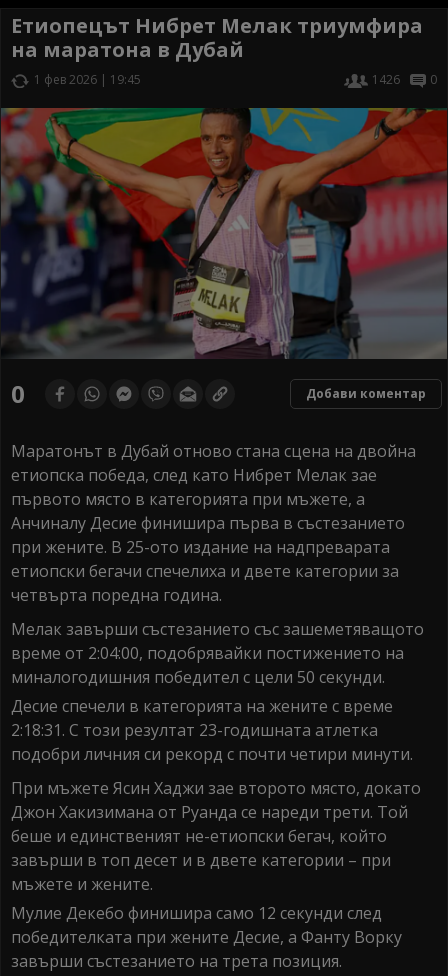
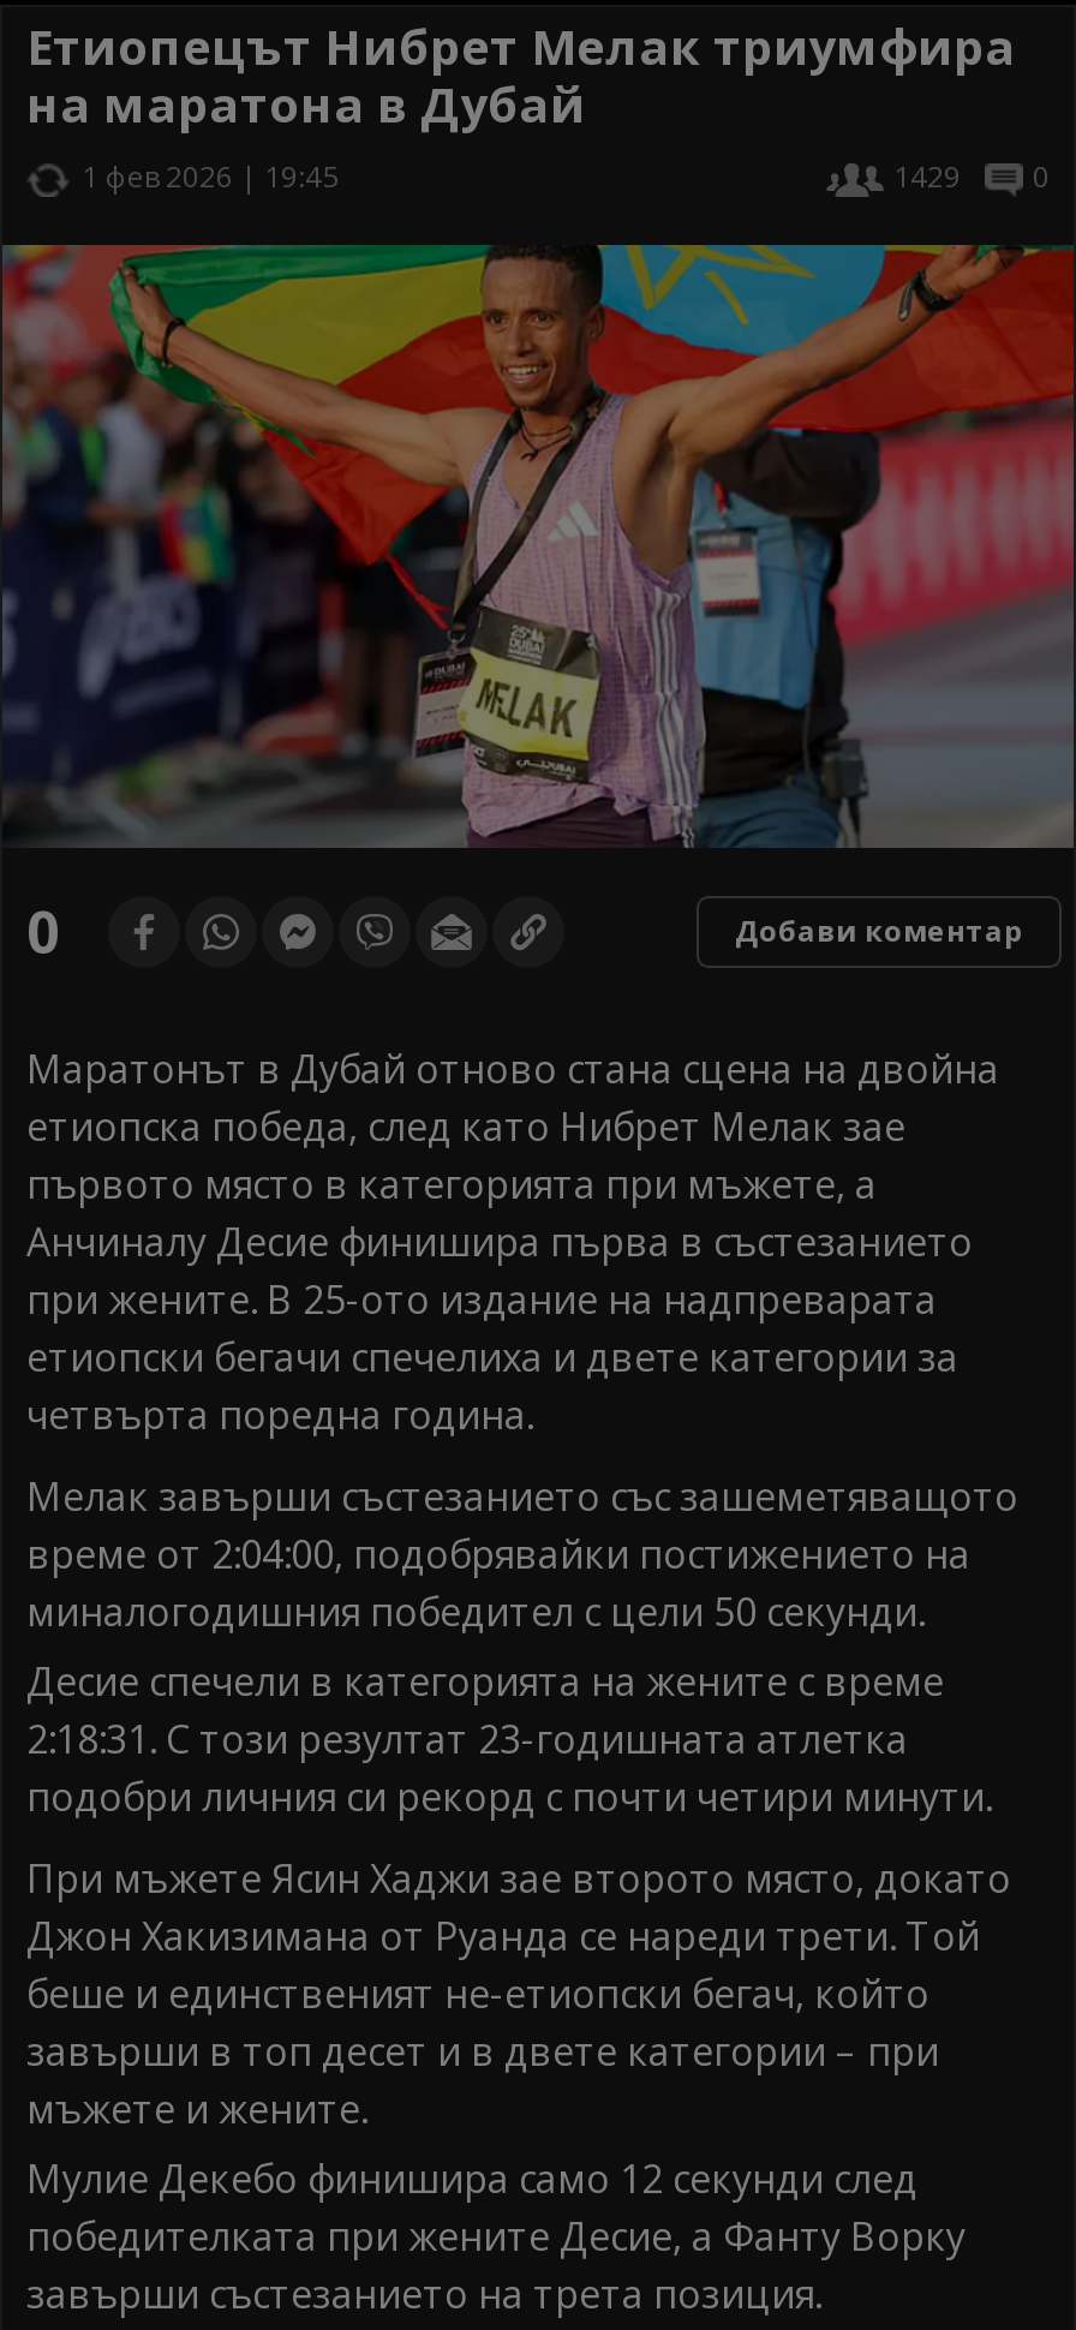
[372,71,437,88] 1426 0 -> [893,156,1050,197] 1429 0

